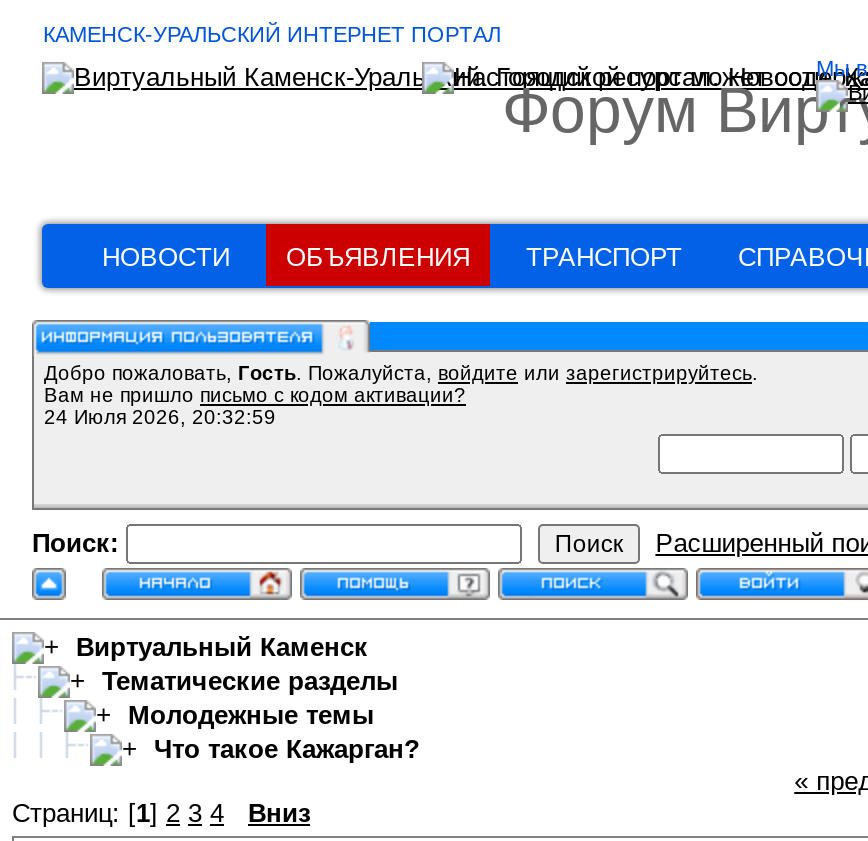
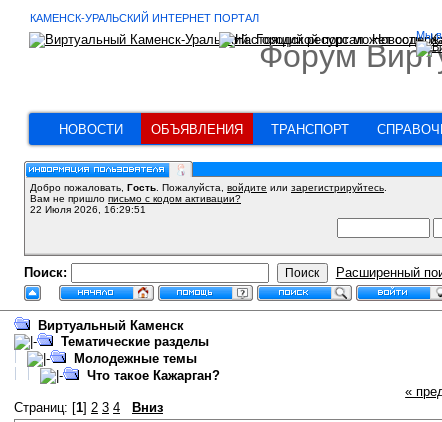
[44,406,276,428] 24 Июля 2026, 20:32:59 -> [30,204,146,215] 22 Июля 2026, 16:29:51
[12,632,126,768] [image] -> [14,320,71,385] [image]

